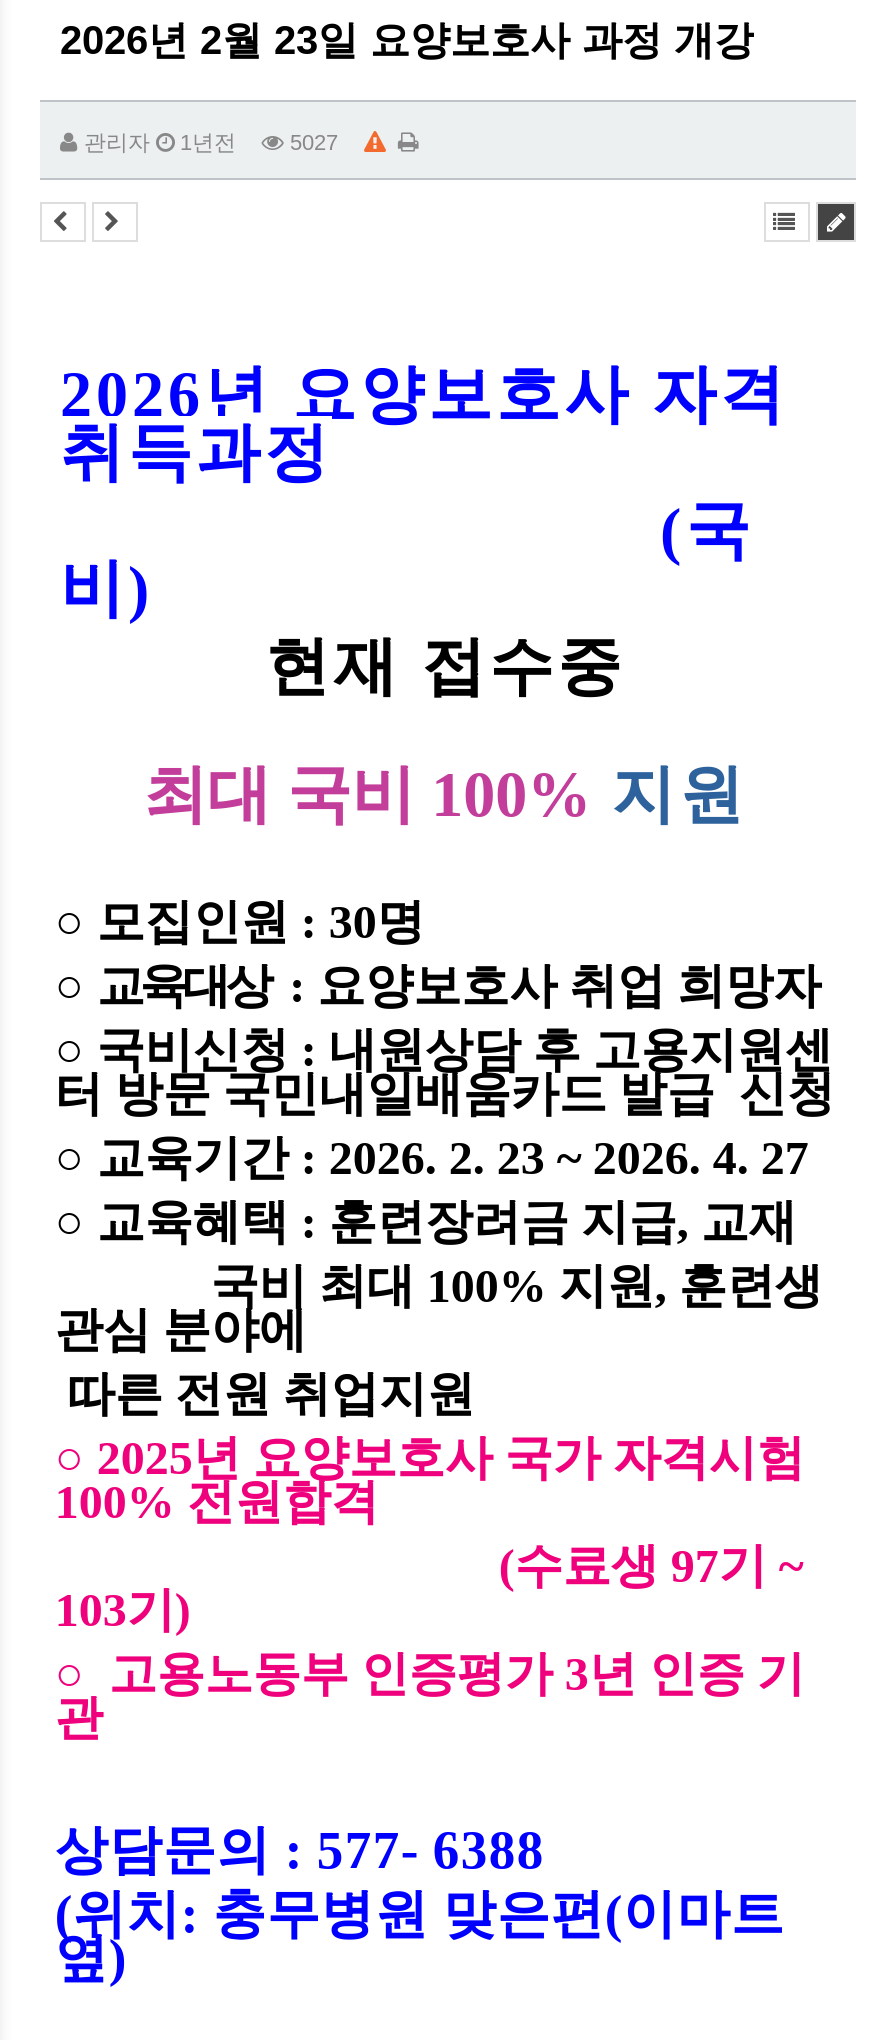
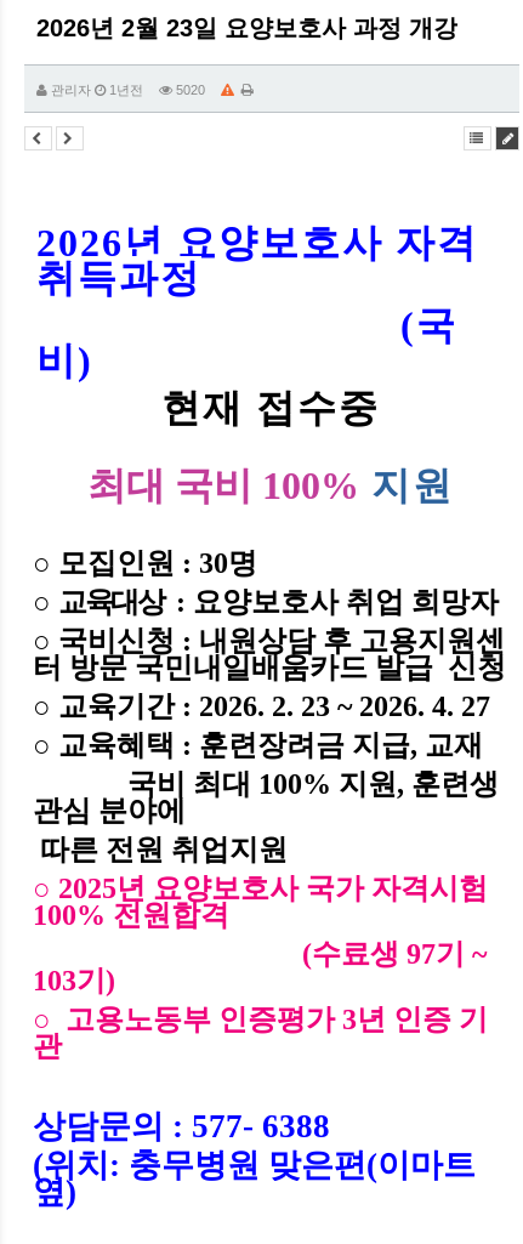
[290,130,338,154] 5027 -> [176,83,205,97] 5020

